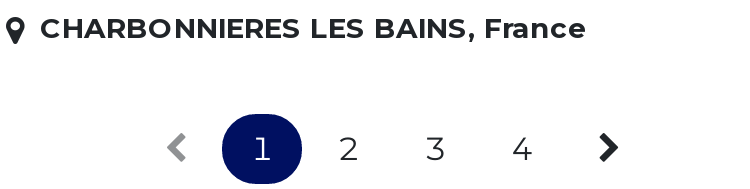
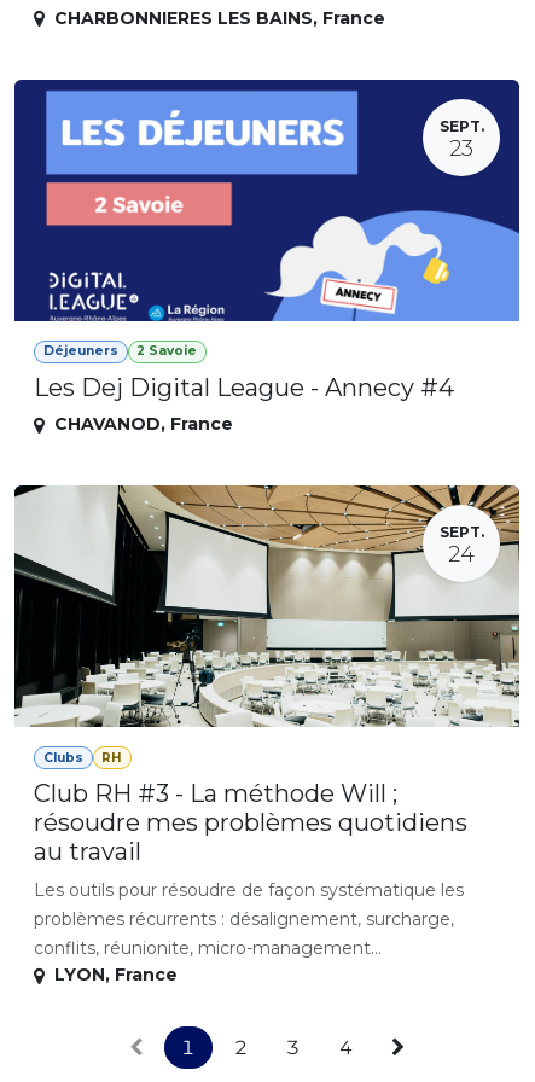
none -> [13,78,521,322] [image] | SEPT. | 23
none -> [13,484,521,728] [image] | SEPT. | 24
none -> [34,344,454,435] Déjeuners | 2 Savoie | Les Dej Digital League - Annecy #4 | CHAVANOD, France
none -> [34,750,467,986] Clubs | RH | Club RH #3 - La méthode Will ; | résoudre mes problèmes quotidiens | au travail | Les outils pour résoudre de façon systématique les | problèmes récurrents : désalignement, surcharge, | conflits, réunionite, micro-management... | LYON, France

